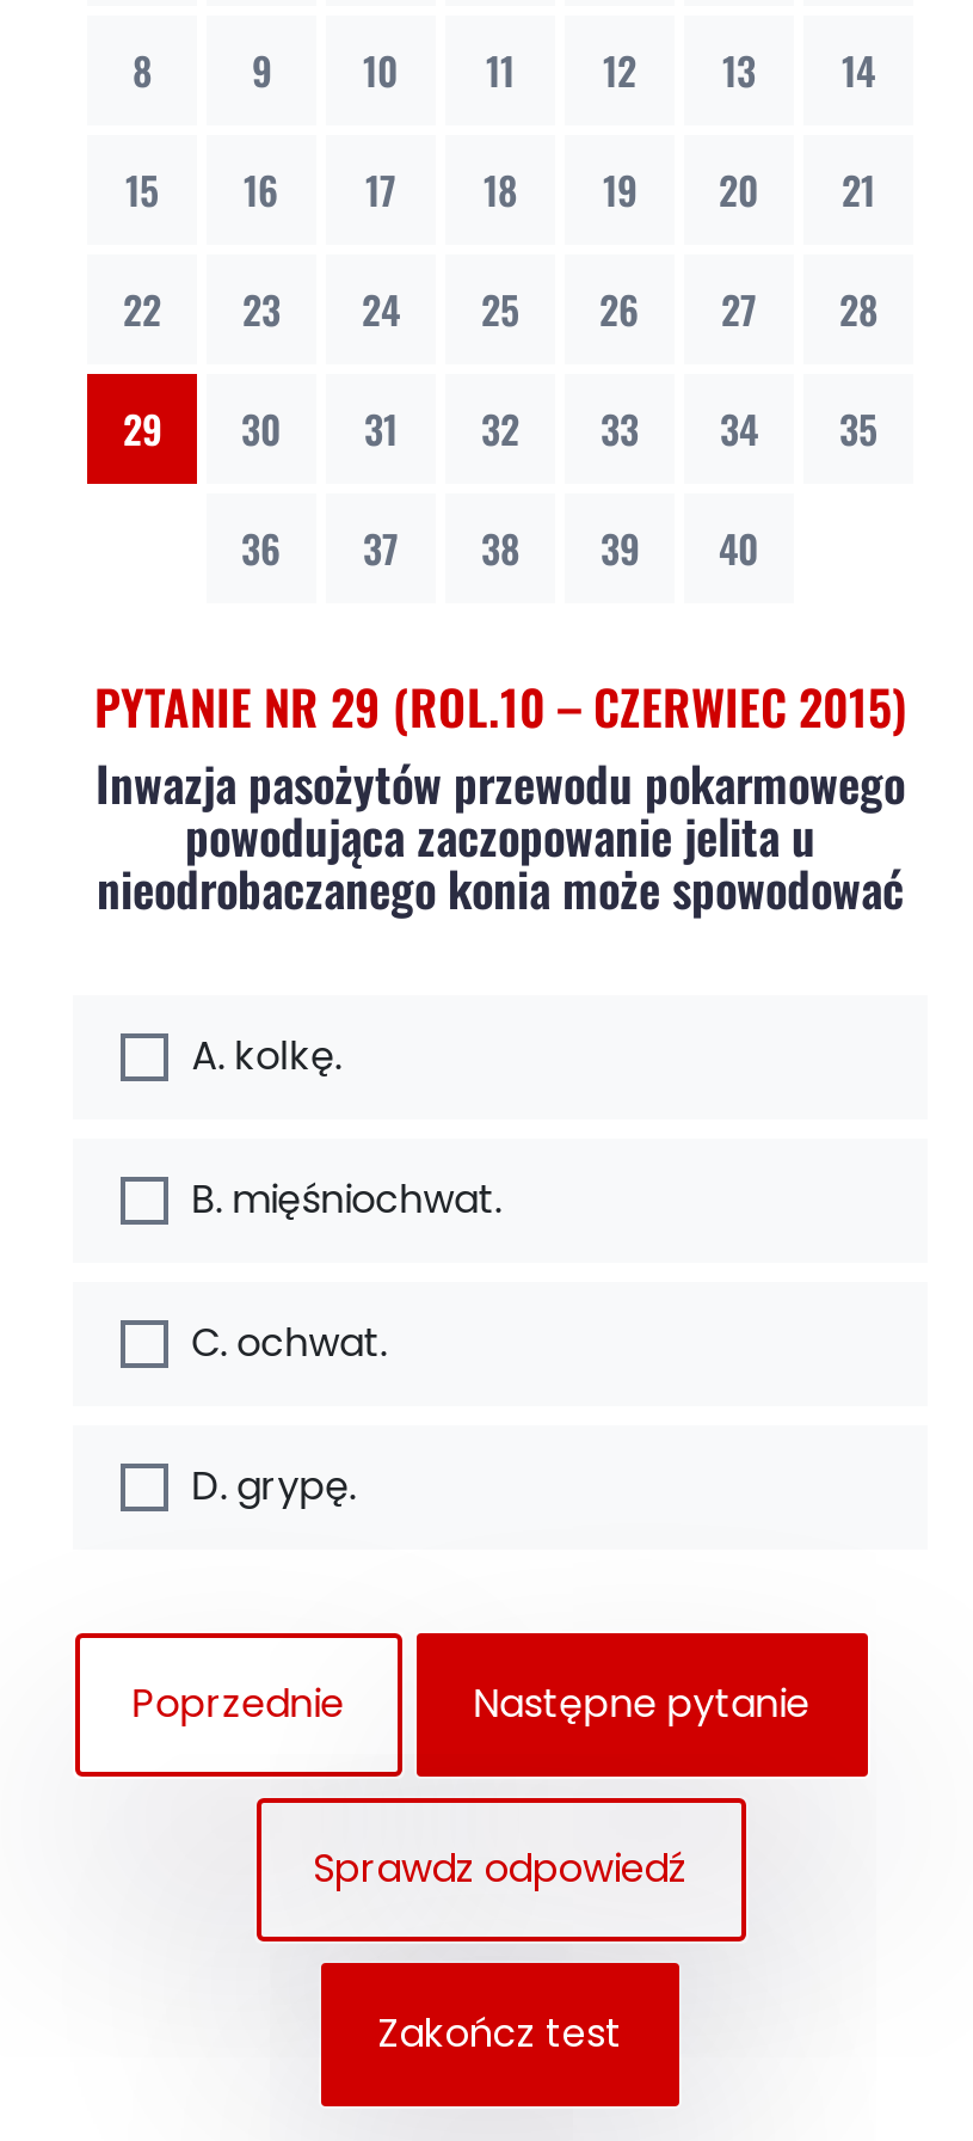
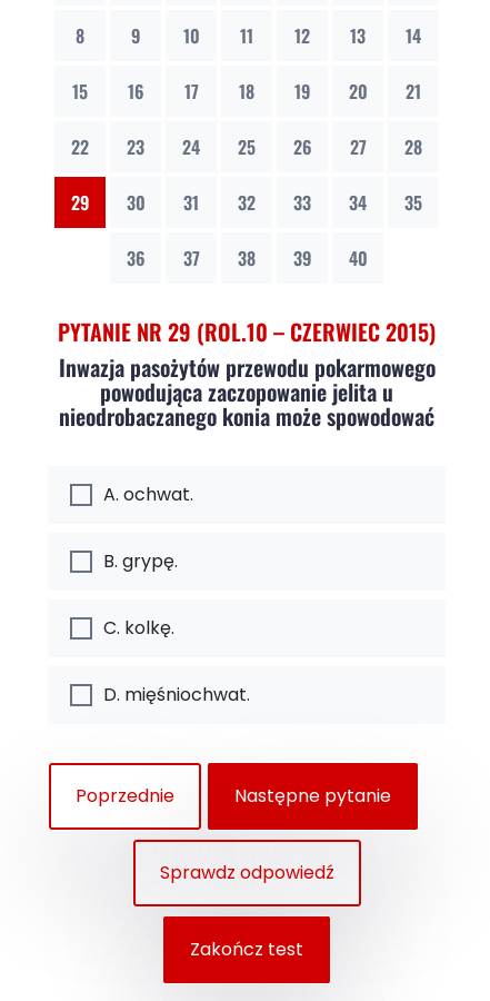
[192,1030,342,1085] A. kolkę. -> [103,482,193,508] A. ochwat.
[192,1173,502,1228] B. mięśniochwat. -> [103,549,178,574] B. grypę.
[192,1316,388,1371] C. ochwat. -> [103,616,174,641] C. kolkę.
[192,1460,356,1515] D. grypę. -> [103,682,250,708] D. mięśniochwat.

